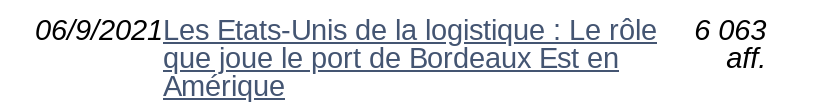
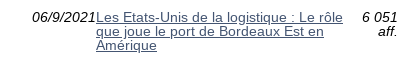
[35,14,766,46] 06/9/2021Les Etats-Unis de la logistique : Le rôle 6 063 -> [32,9,398,25] 06/9/2021Les Etats-Unis de la logistique : Le rôle 6 051

